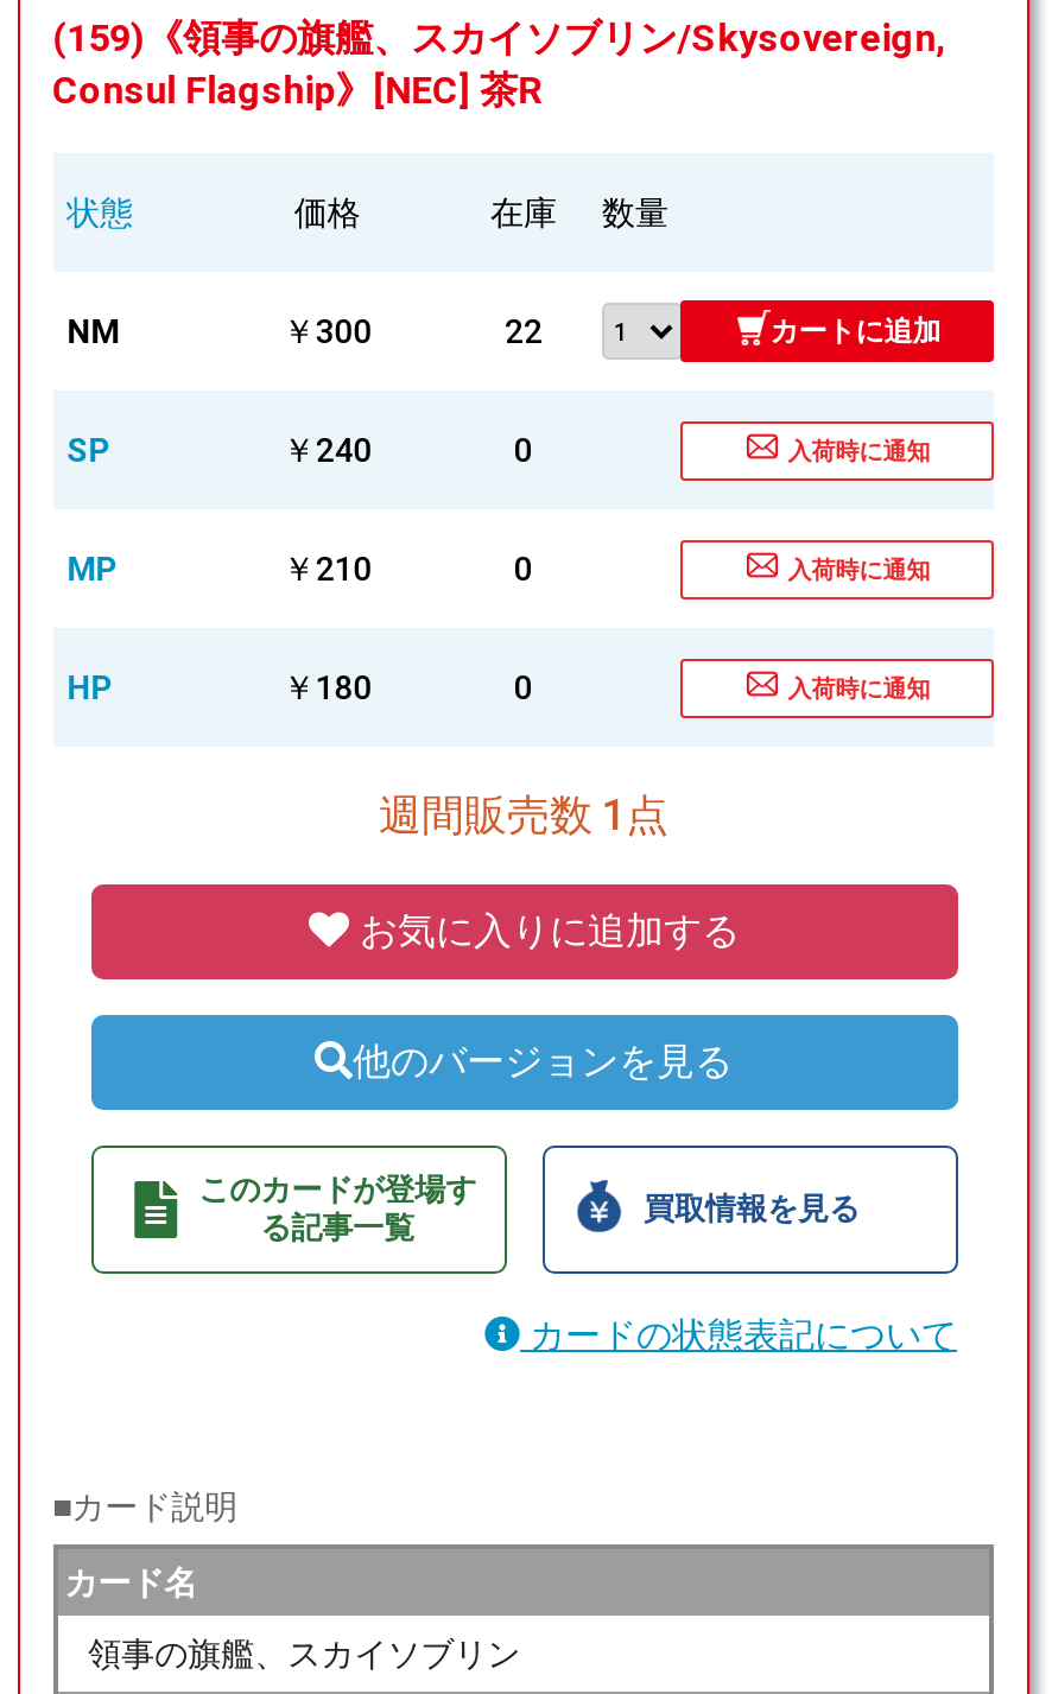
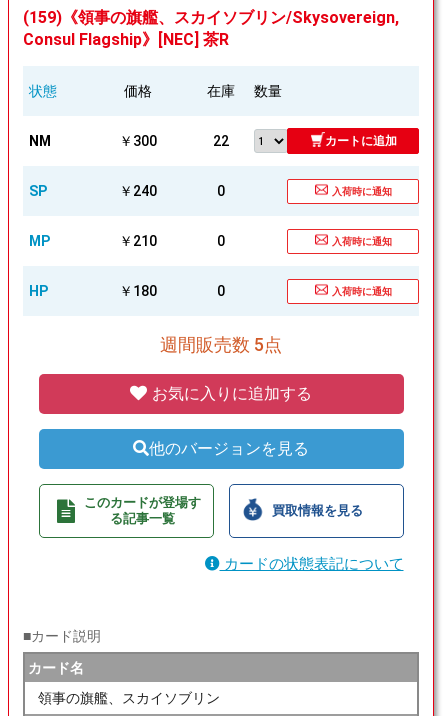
[379,789,668,839] 週間販売数 1点 -> [160,334,282,355] 週間販売数 5点

